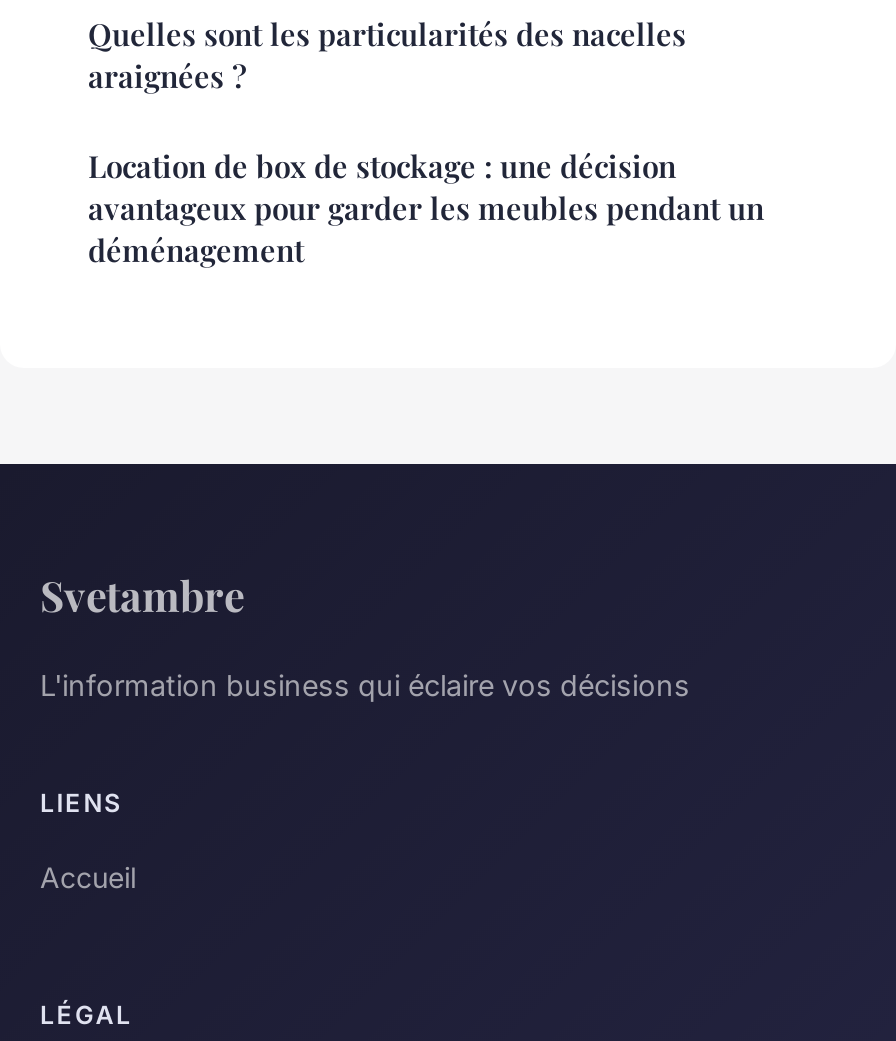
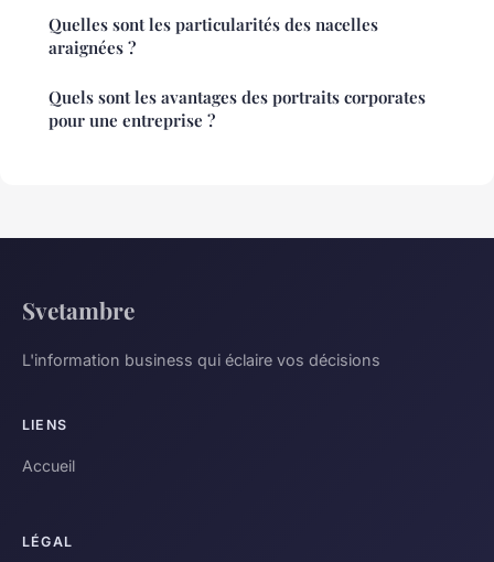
[88,147,764,271] Location de box de stockage : une décision | avantageux pour garder les meubles pendant un | déménagement -> [49,86,426,131] Quels sont les avantages des portraits corporates | pour une entreprise ?

